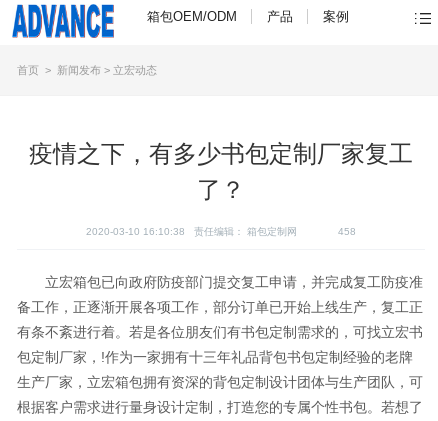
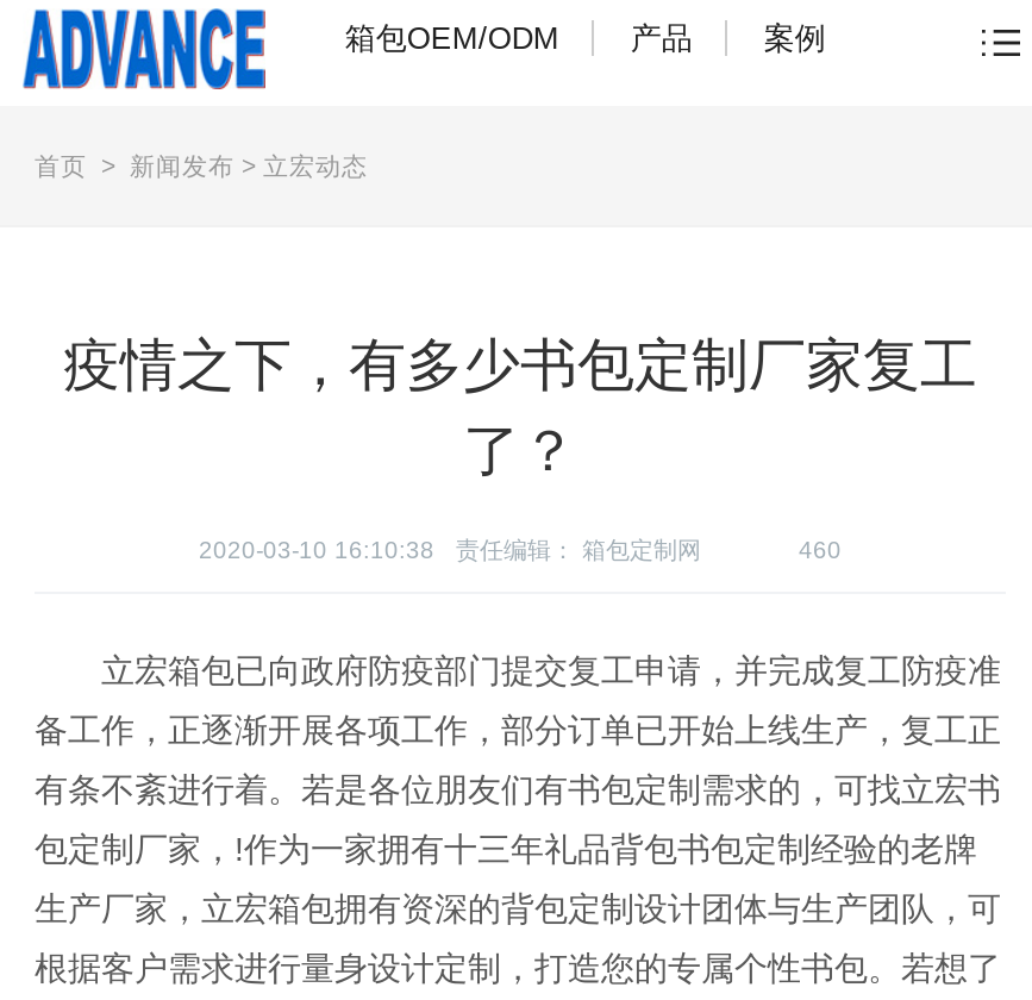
[338,226,356,237] 458 -> [799,537,842,563] 460

